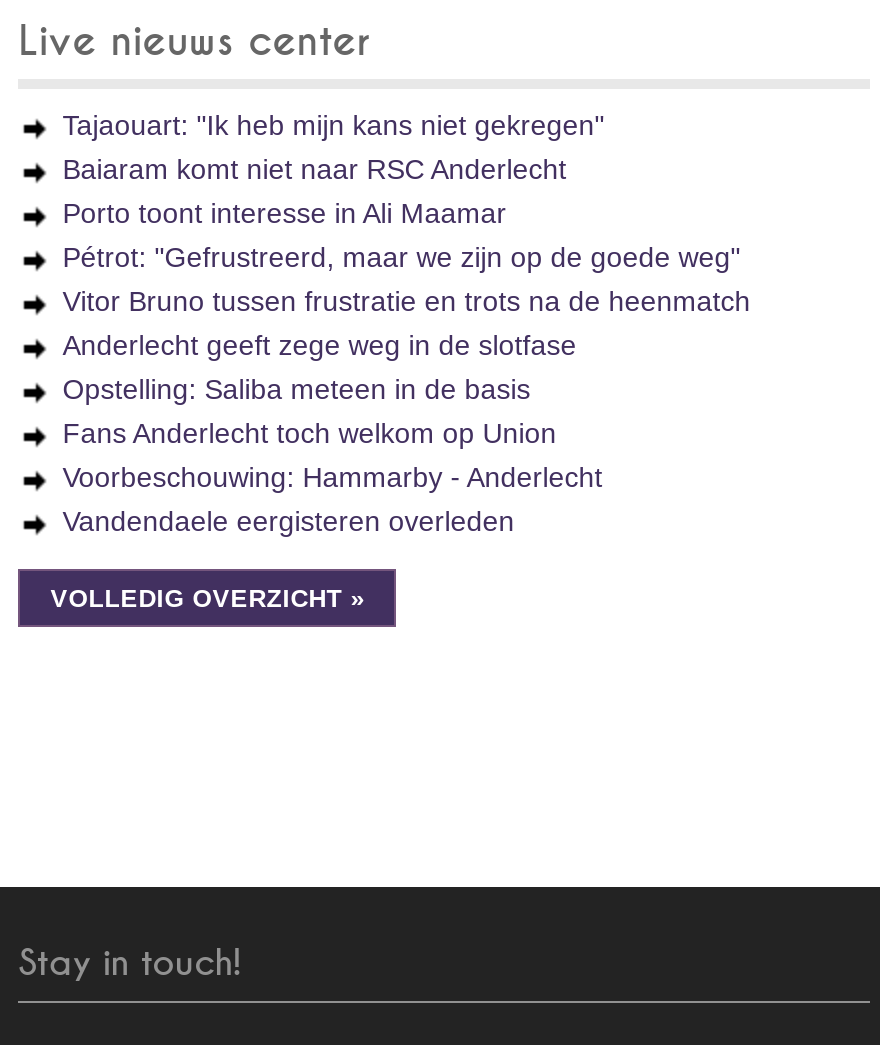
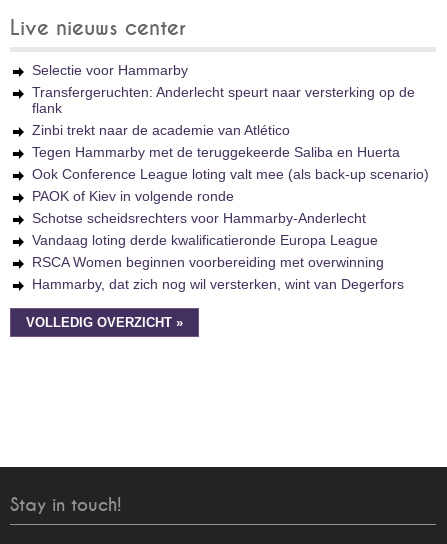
[62,109,750,537] Tajaouart: "Ik heb mijn kans niet gekregen" | Baiaram komt niet naar RSC Anderlecht | Porto toont interesse in Ali Maamar | Pétrot: "Gefrustreerd, maar we zijn op de goede weg" | Vitor Bruno tussen frustratie en trots na de heenmatch | Anderlecht geeft zege weg in de slotfase | Opstelling: Saliba meteen in de basis | Fans Anderlecht toch welkom op Union | Voorbeschouwing: Hammarby - Anderlecht | Vandendaele eergisteren overleden -> [32,62,429,292] Selectie voor Hammarby | Transfergeruchten: Anderlecht speurt naar versterking op de | flank | Zinbi trekt naar de academie van Atlético | Tegen Hammarby met de teruggekeerde Saliba en Huerta | Ook Conference League loting valt mee (als back-up scenario) | PAOK of Kiev in volgende ronde | Schotse scheidsrechters voor Hammarby-Anderlecht | Vandaag loting derde kwalificatieronde Europa League | RSCA Women beginnen voorbereiding met overwinning | Hammarby, dat zich nog wil versterken, wint van Degerfors

